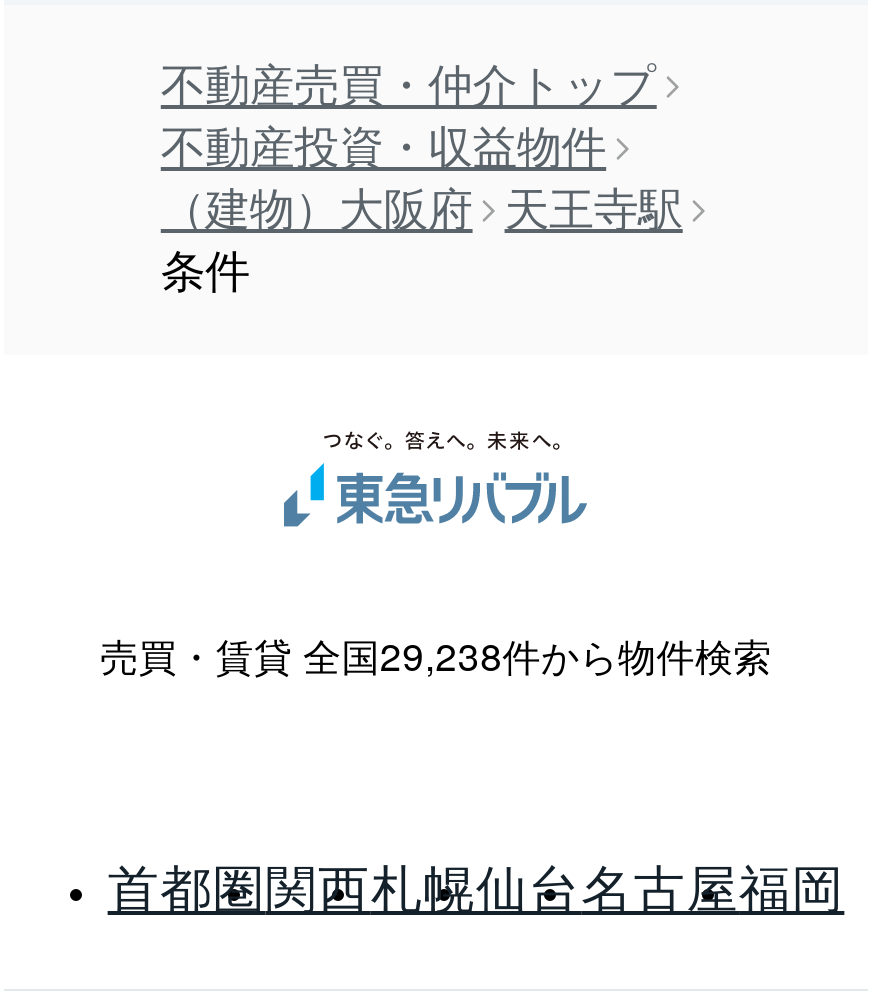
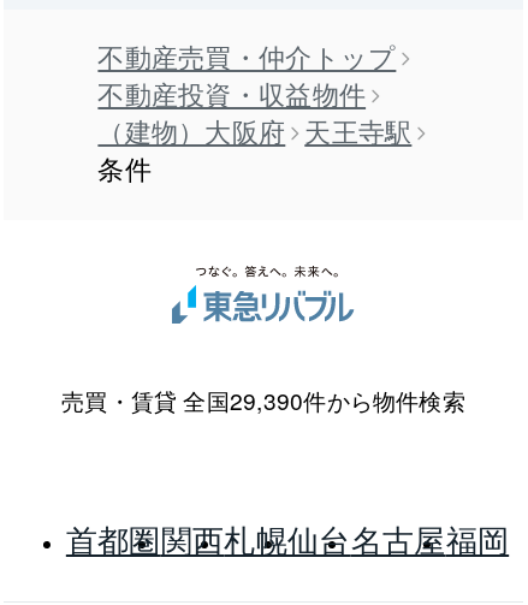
[100,627,772,681] 売買・賃貸 全国29,238件から物件検索 -> [61,384,465,416] 売買・賃貸 全国29,390件から物件検索

